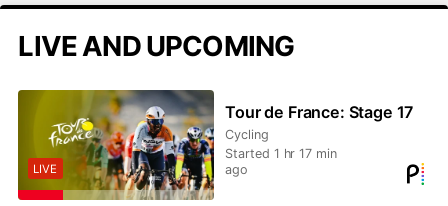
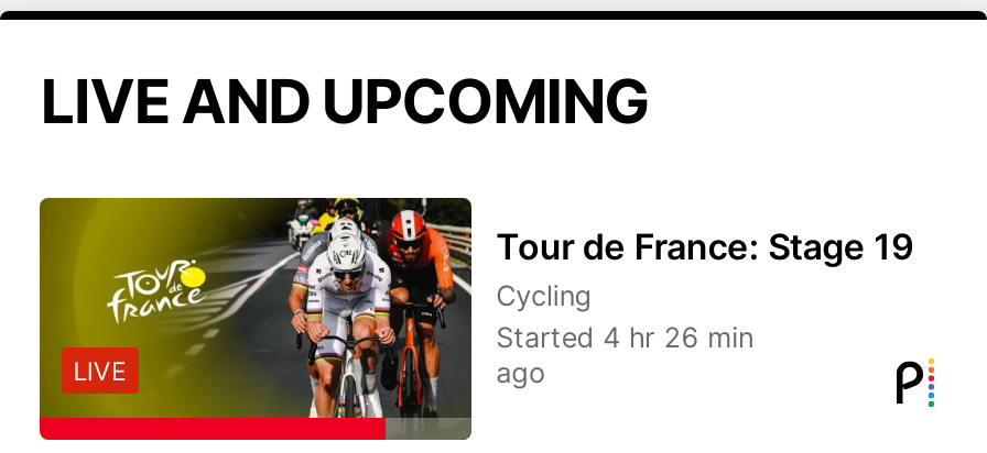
[62,90,413,201] [image] | Tour de France: Stage 17 -> [139,196,913,442] [image] | Tour de France: Stage 19
[225,146,337,161] Started 1 hr 17 min -> [496,320,753,353] Started 4 hr 26 min

